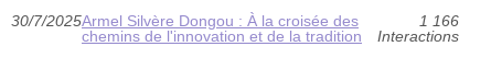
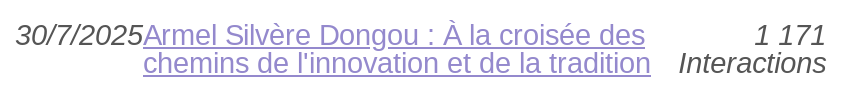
[419,12,459,30] 1 166 -> [754,20,826,52] 1 171

